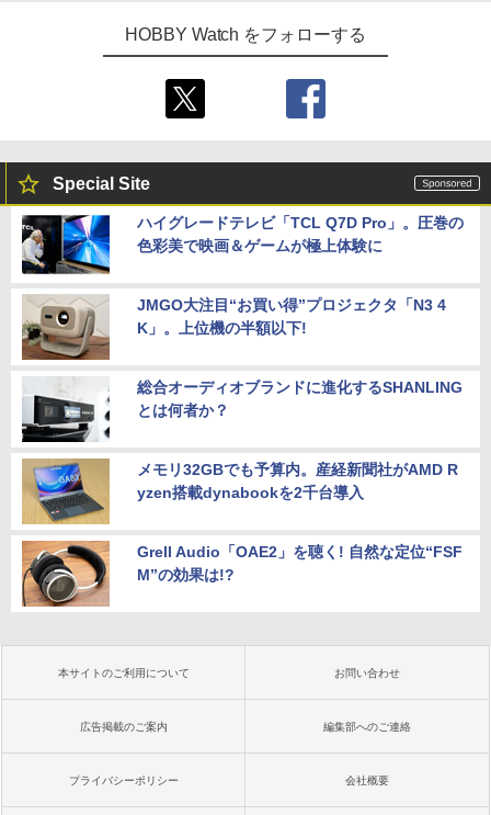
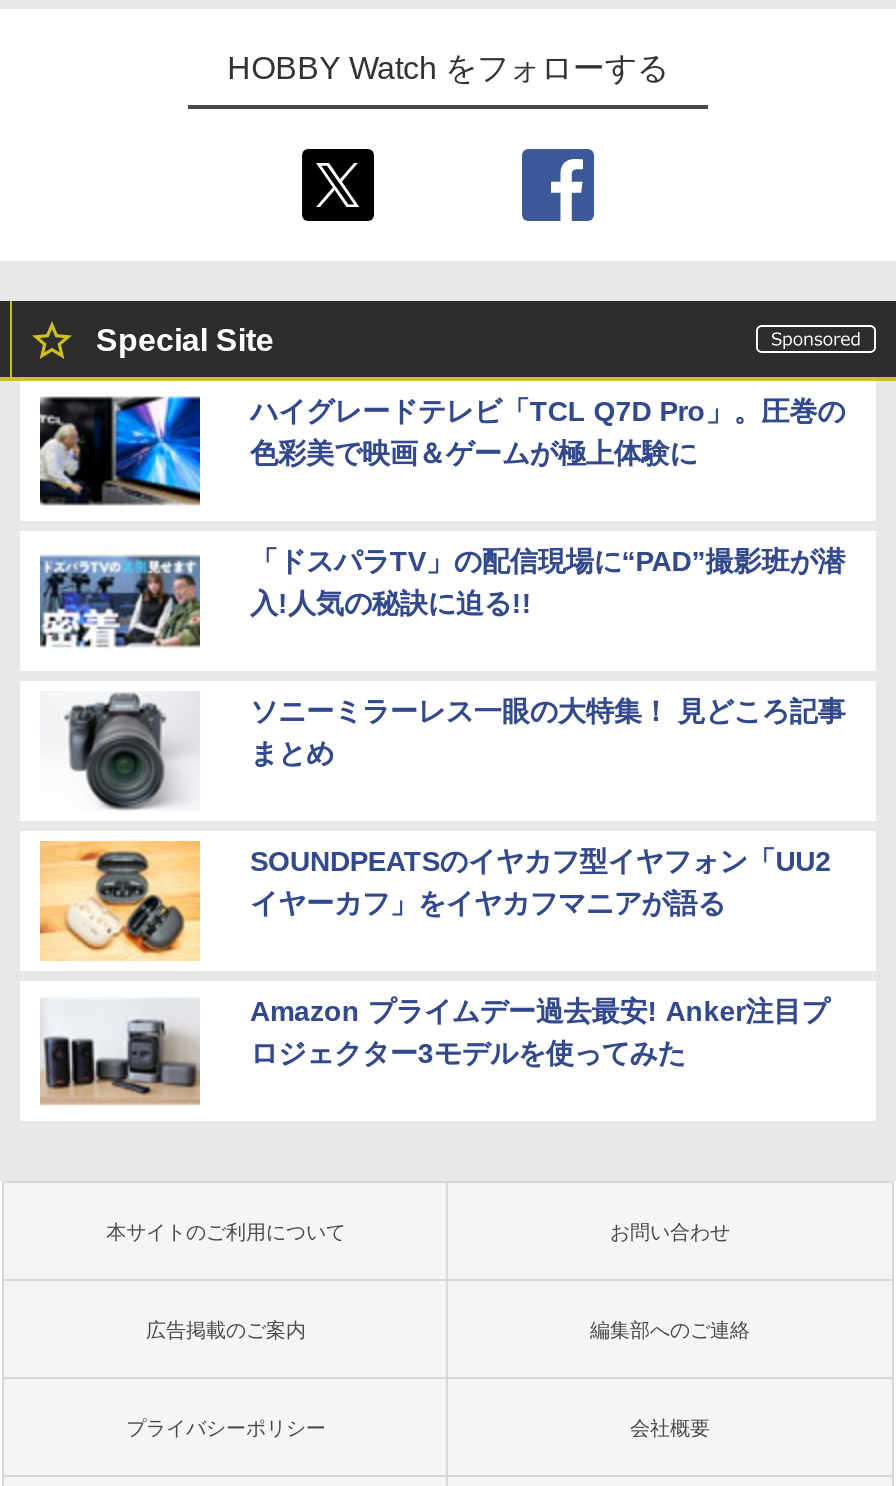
[21,294,446,361] [image] | JMGO大注目“お買い得”プロジェクタ「N3 4 | K」。上位機の半額以下! -> [40,543,845,661] [image] | 「ドスパラTV」の配信現場に“PAD”撮影班が潜 | 入!人気の秘訣に迫る!!
[21,378,462,443] [image] | 総合オーディオブランドに進化するSHANLING | とは何者か？ -> [40,693,845,811] [image] | ソニーミラーレス一眼の大特集！ 見どころ記事 | まとめ
[22,459,458,524] [image] | メモリ32GBでも予算内。産経新聞社がAMD R | yzen搭載dynabookを2千台導入 -> [40,841,831,957] [image] | SOUNDPEATSのイヤカフ型イヤフォン「UU2 | イヤーカフ」をイヤカフマニアが語る
[21,540,462,608] [image] | Grell Audio「OAE2」を聴く! 自然な定位“FSF | M”の効果は!? -> [40,991,829,1111] [image] | Amazon プライムデー過去最安! Anker注目プ | ロジェクター3モデルを使ってみた

